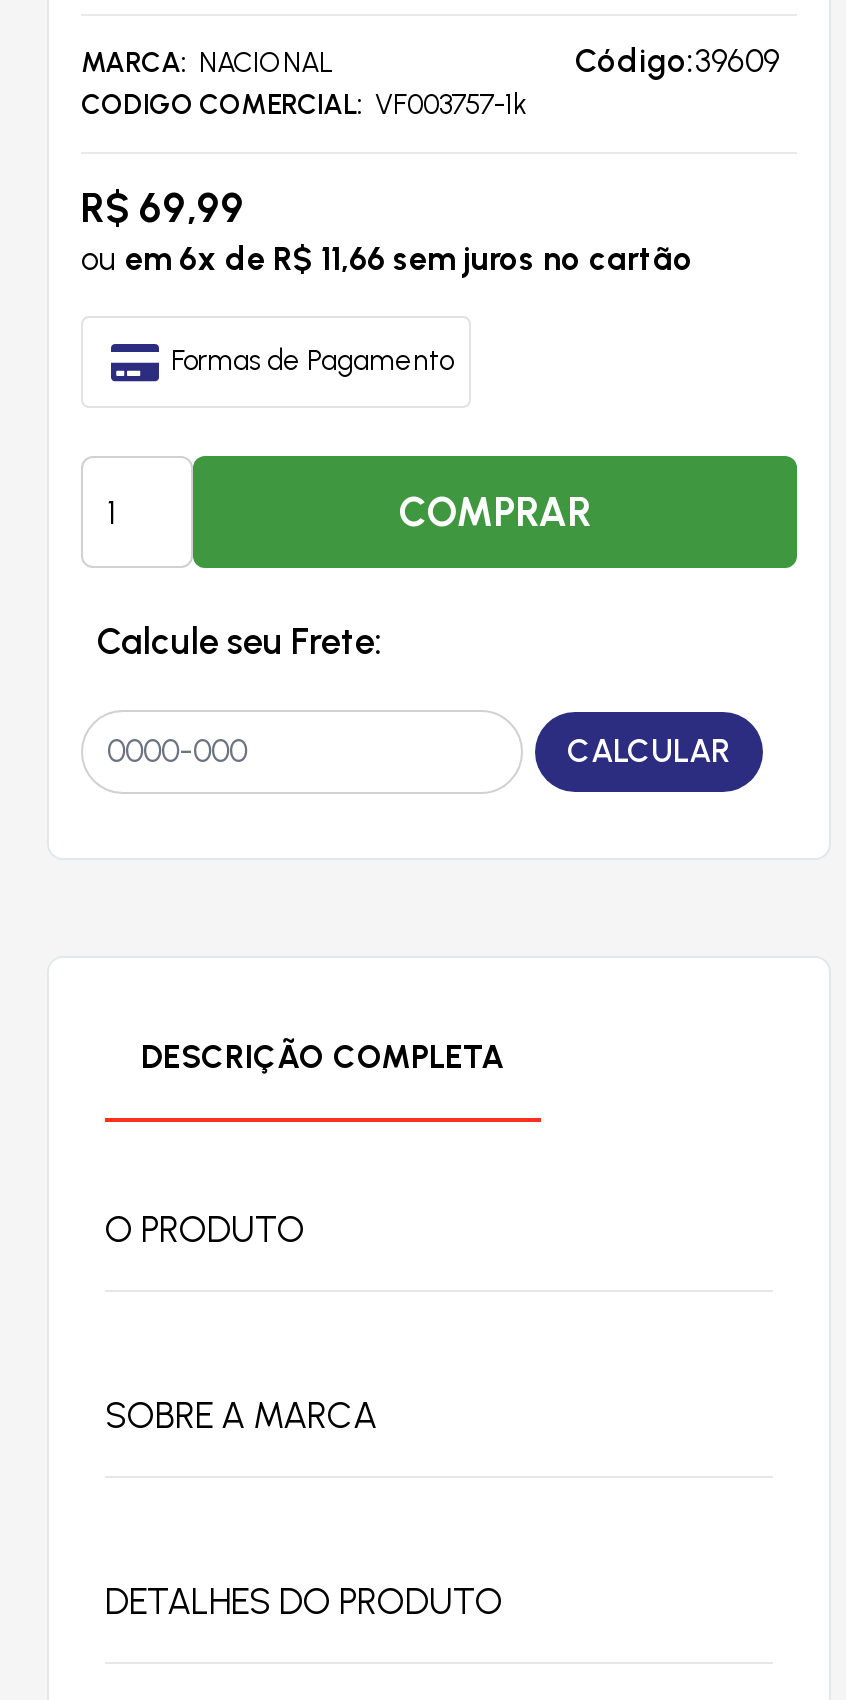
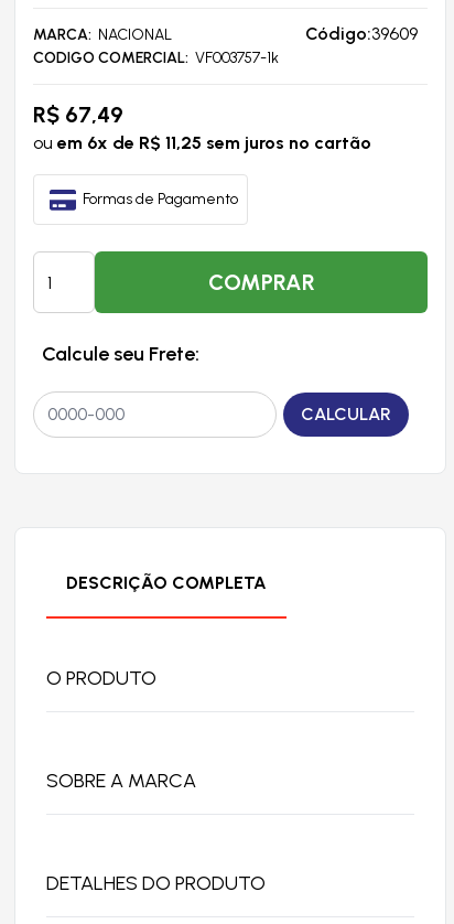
[81,184,245,232] R$ 69,99 -> [33,101,123,128] R$ 67,49
[81,240,693,278] ou em 6x de R$ 11,66 sem juros no cartão -> [33,132,371,153] ou em 6x de R$ 11,25 sem juros no cartão

